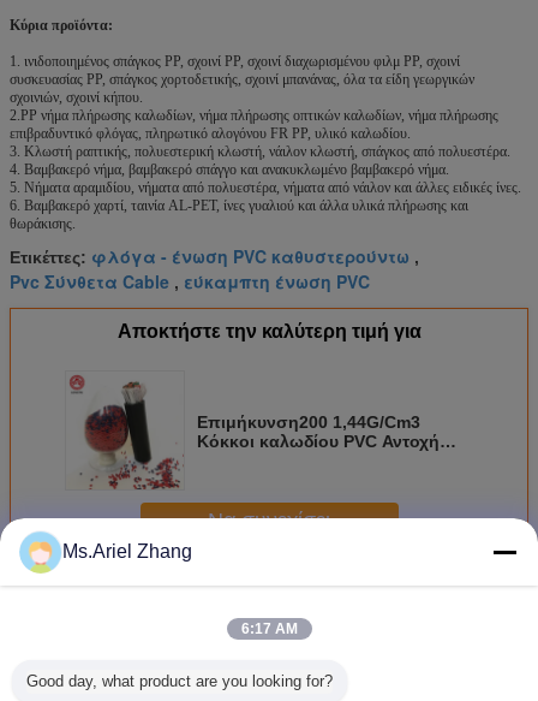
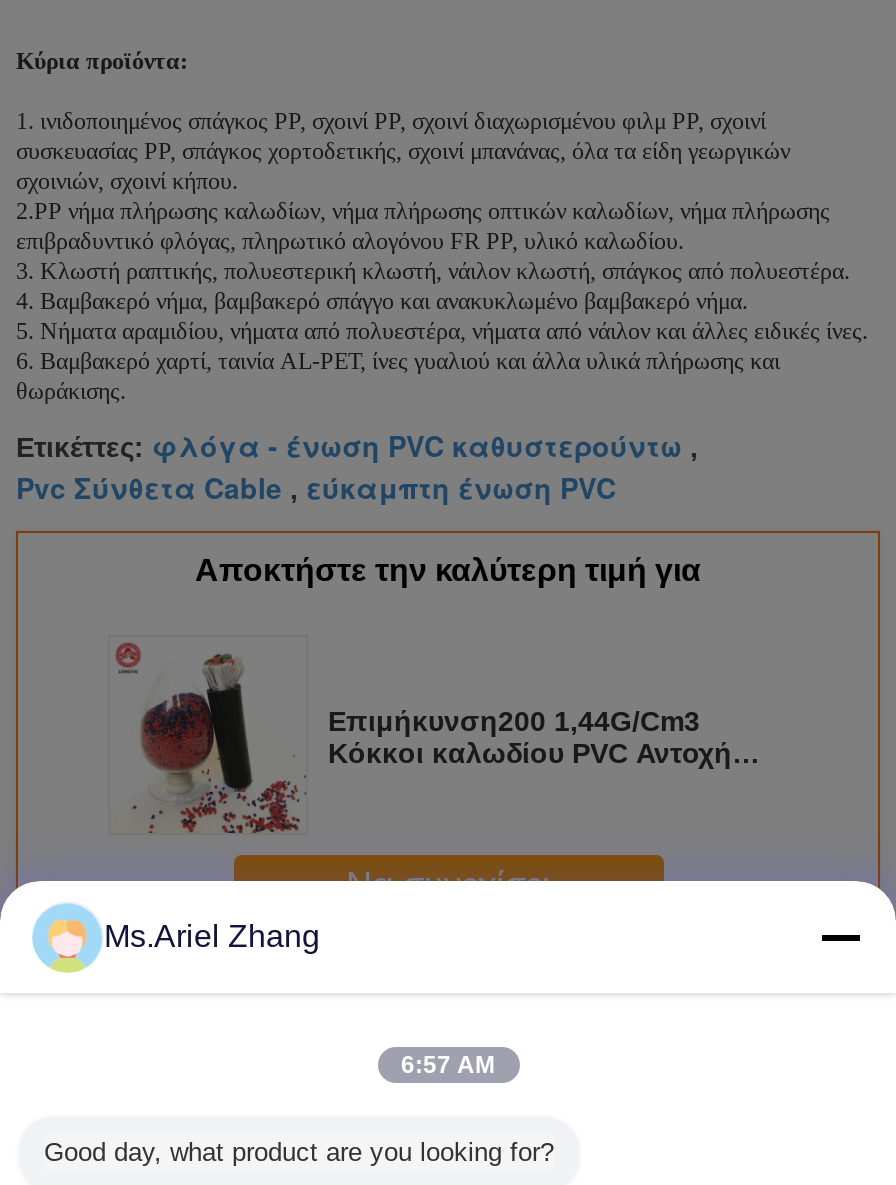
[241,620,297,637] 6:17 AM -> [401,1051,495,1079] 6:57 AM

